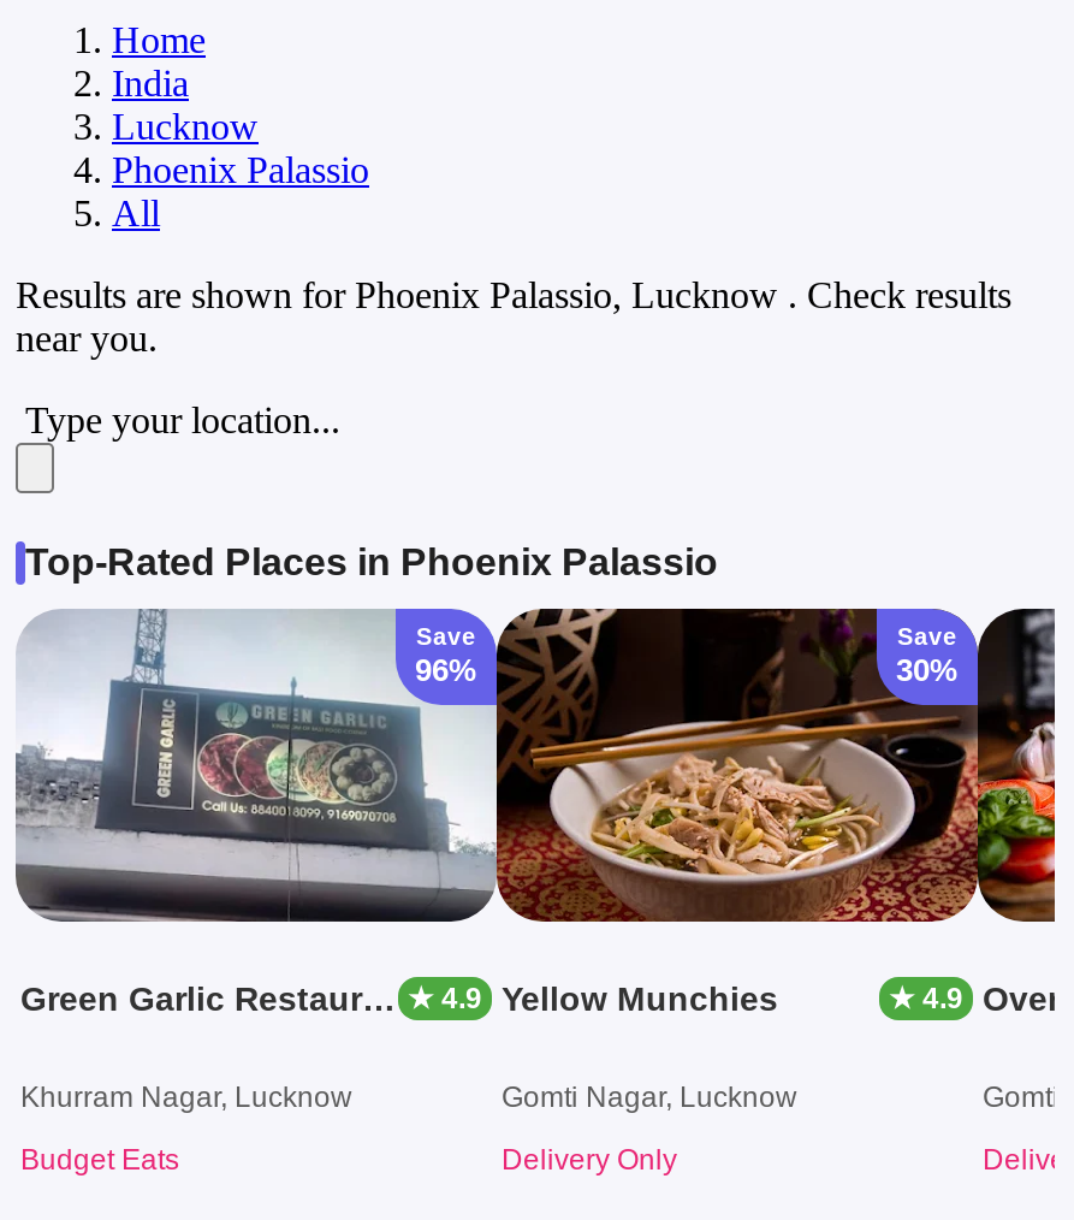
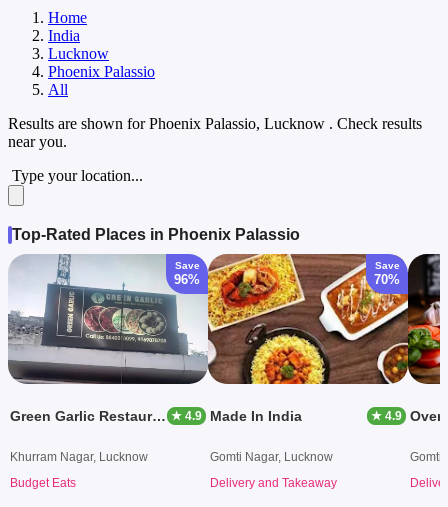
[494,606,980,924] [image] | 30% -> [207,253,409,385] [image] | 70%
[502,979,778,1018] Yellow Munchies -> [210,408,302,424] Made In India
[502,1143,677,1176] Delivery Only -> [210,476,337,490] Delivery and Takeaway

